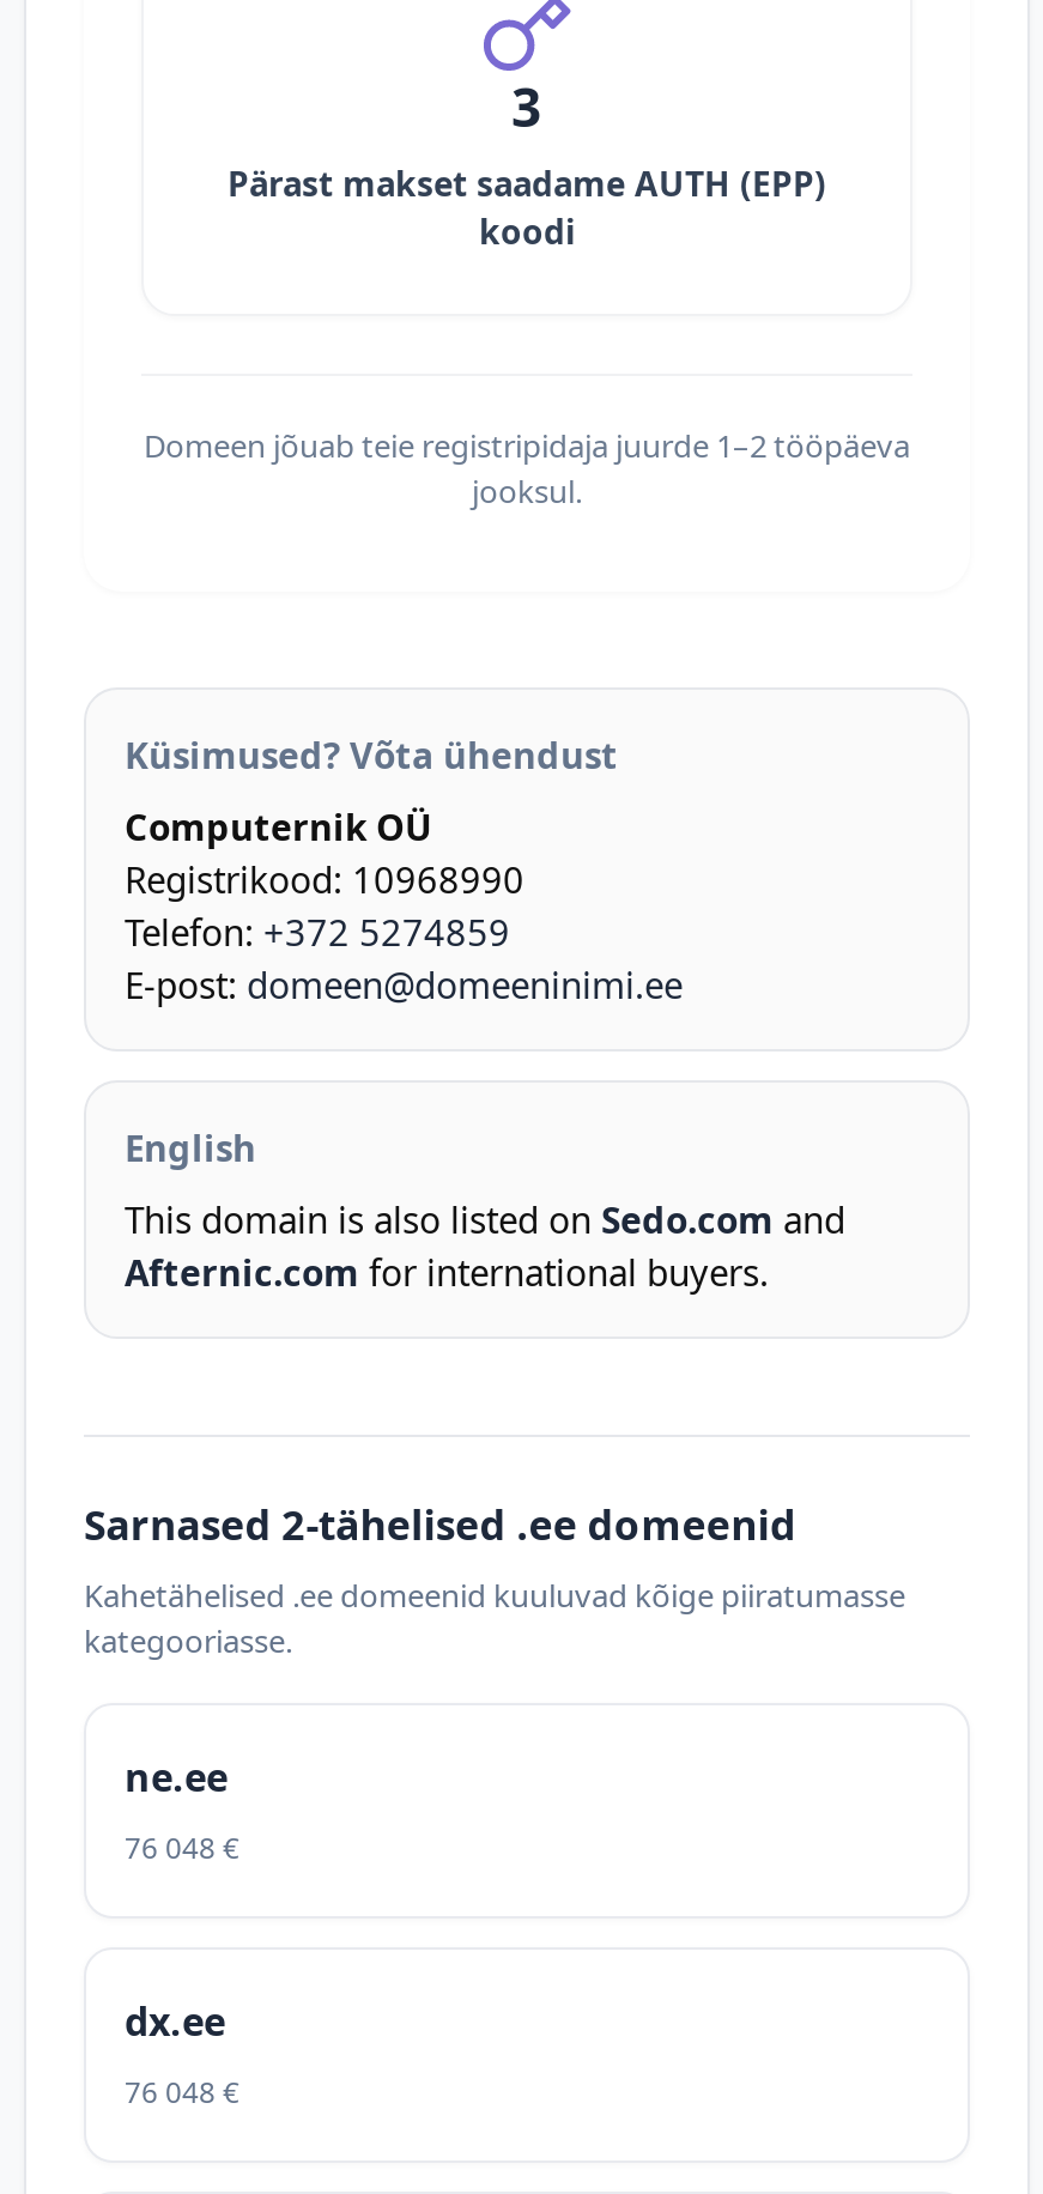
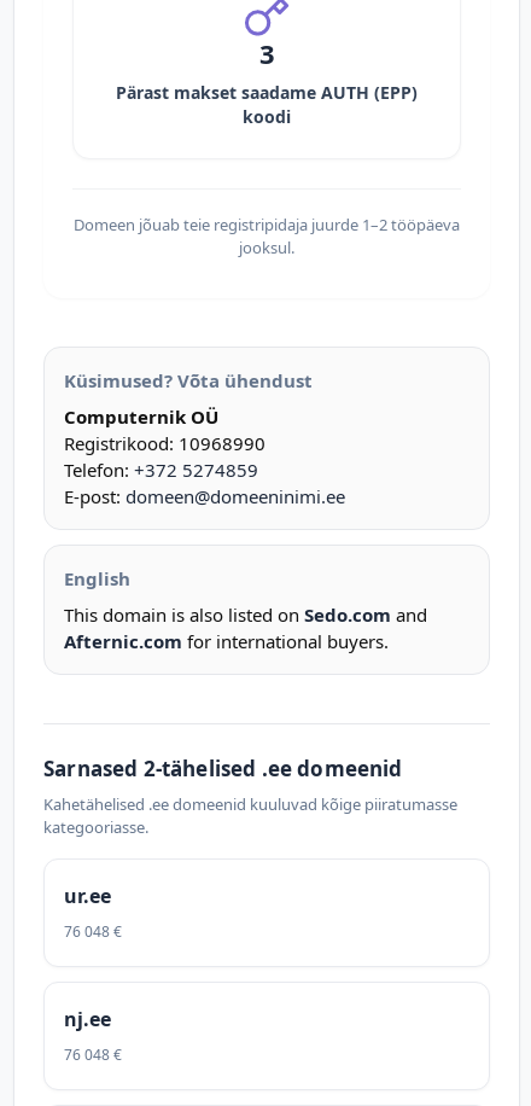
[125,1751,228,1804] ne.ee -> [64,883,111,909] ur.ee
[125,1995,225,2048] dx.ee -> [64,1006,111,1032] nj.ee

